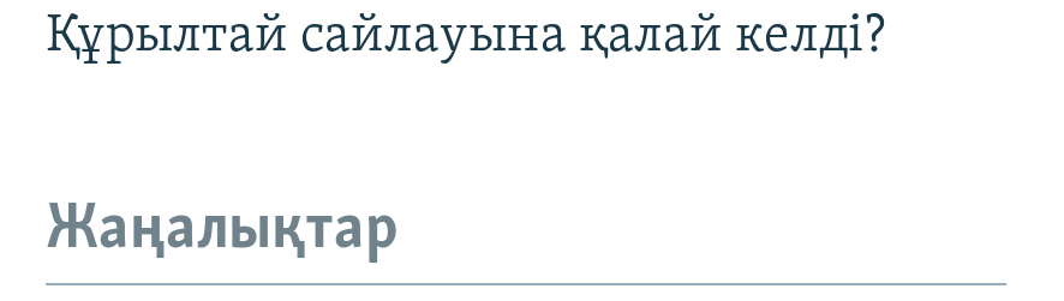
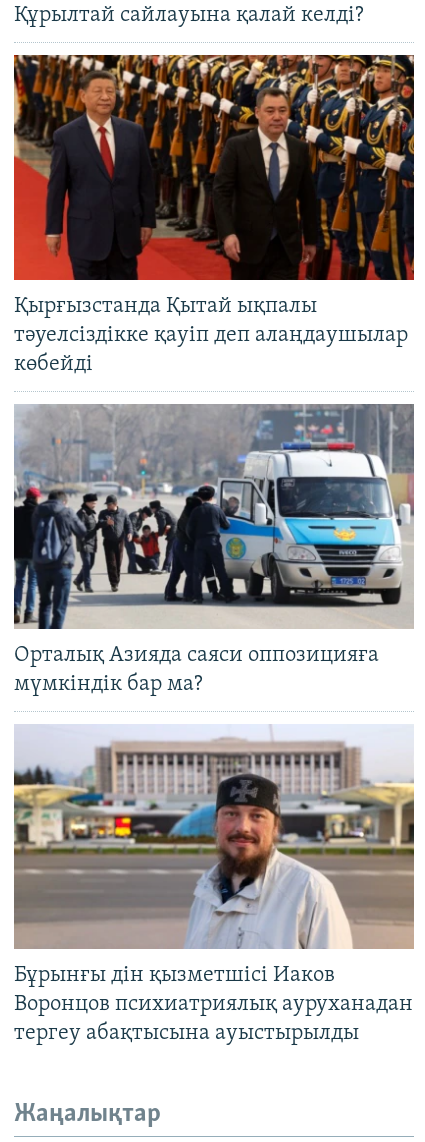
none -> [13,54,415,376] [image] | Қырғызстанда Қытай ықпалы | тәуелсіздікке қауіп деп алаңдаушылар | көбейді
none -> [13,403,415,696] [image] | Орталық Азияда саяси оппозицияға | мүмкіндік бар ма?
none -> [13,725,415,1045] [image] | Бұрынғы дін қызметшісі Иаков | Воронцов психиатриялық ауруханадан | тергеу абақтысына ауыстырылды

